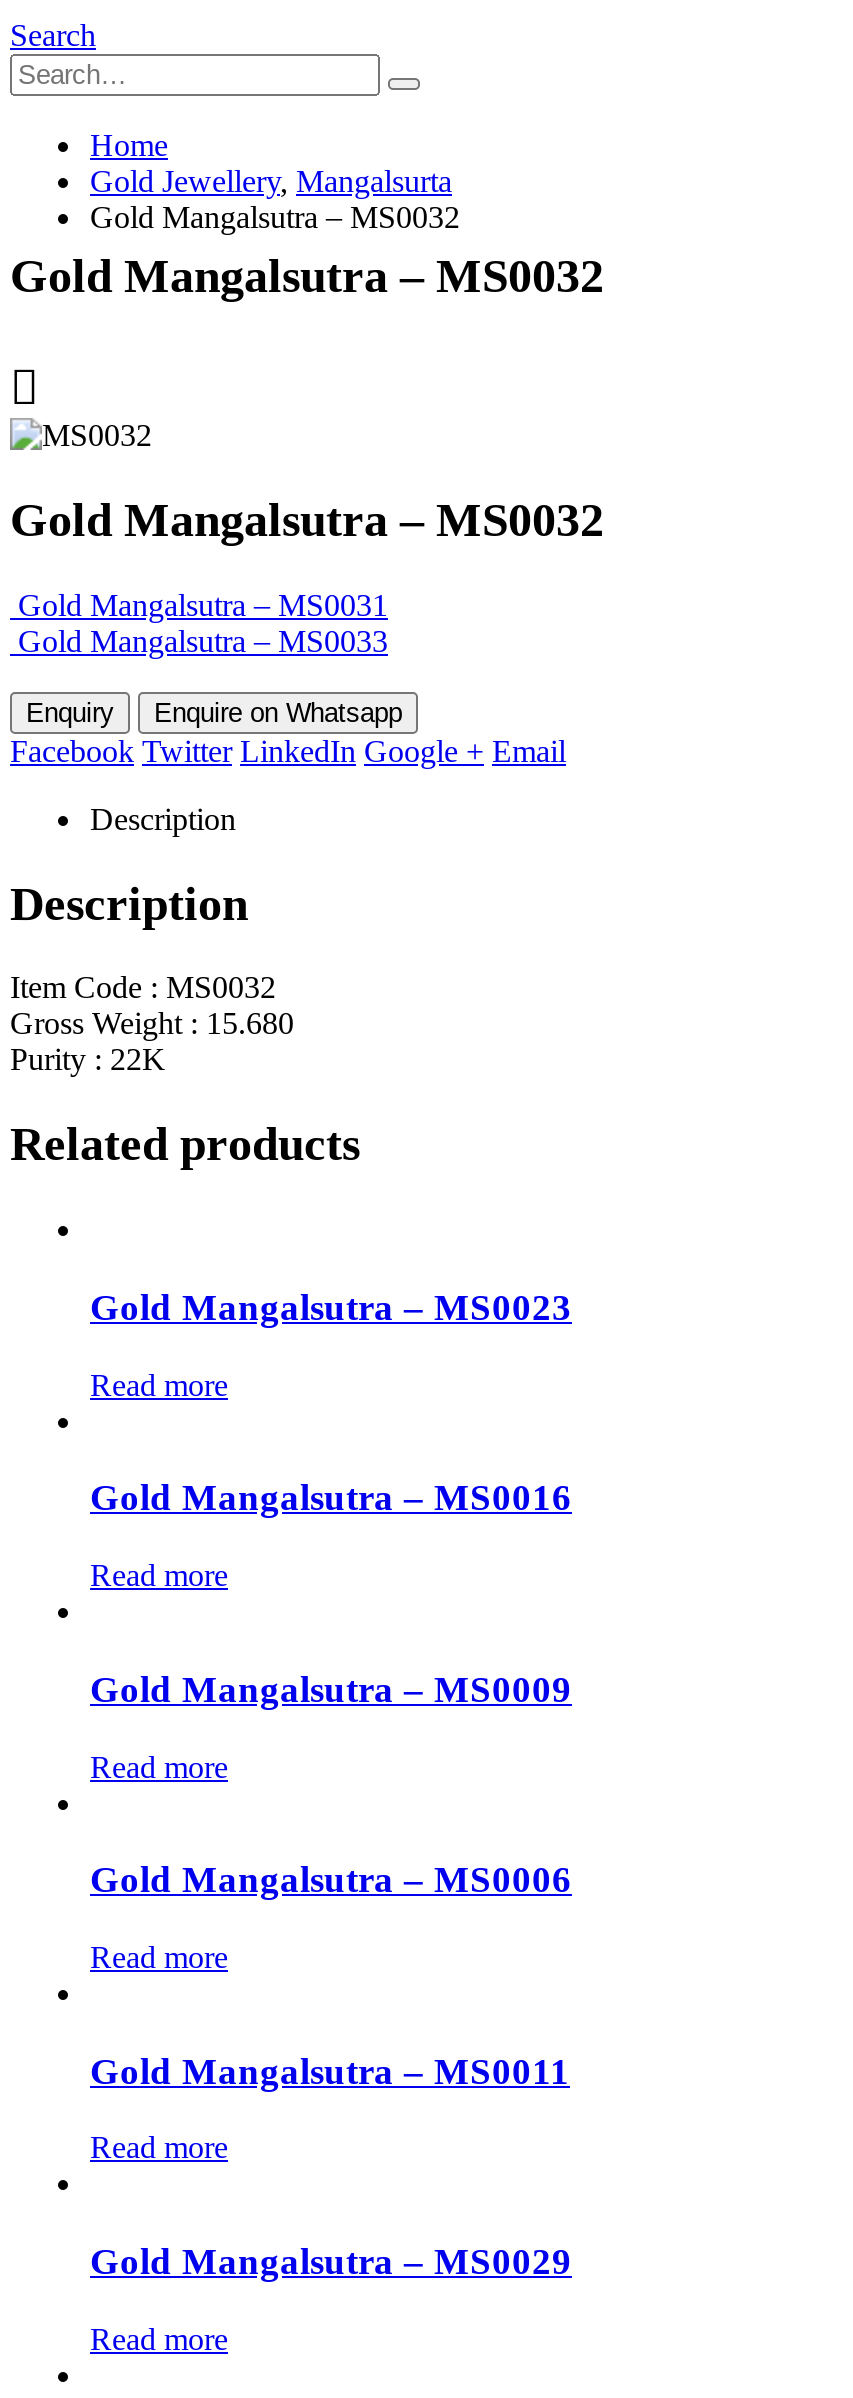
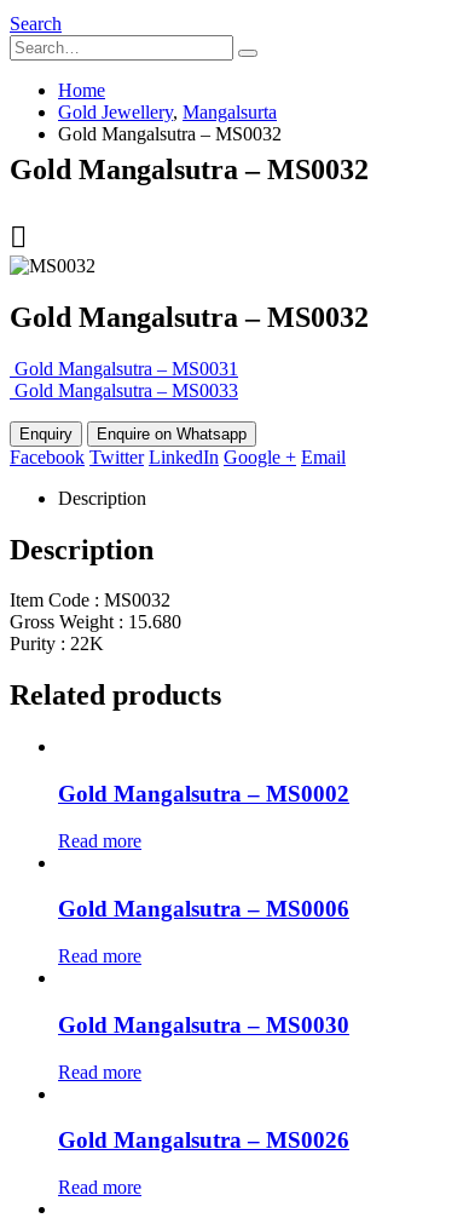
[90,1286,572,1710] Gold Mangalsutra – MS0023 | Read more | Gold Mangalsutra – MS0016 | Read more | Gold Mangalsutra – MS0009 -> [58,781,349,806] Gold Mangalsutra – MS0002
[90,2049,570,2091] Gold Mangalsutra – MS0011 -> [58,1012,349,1037] Gold Mangalsutra – MS0030
[90,2240,572,2282] Gold Mangalsutra – MS0029 -> [58,1128,349,1153] Gold Mangalsutra – MS0026

